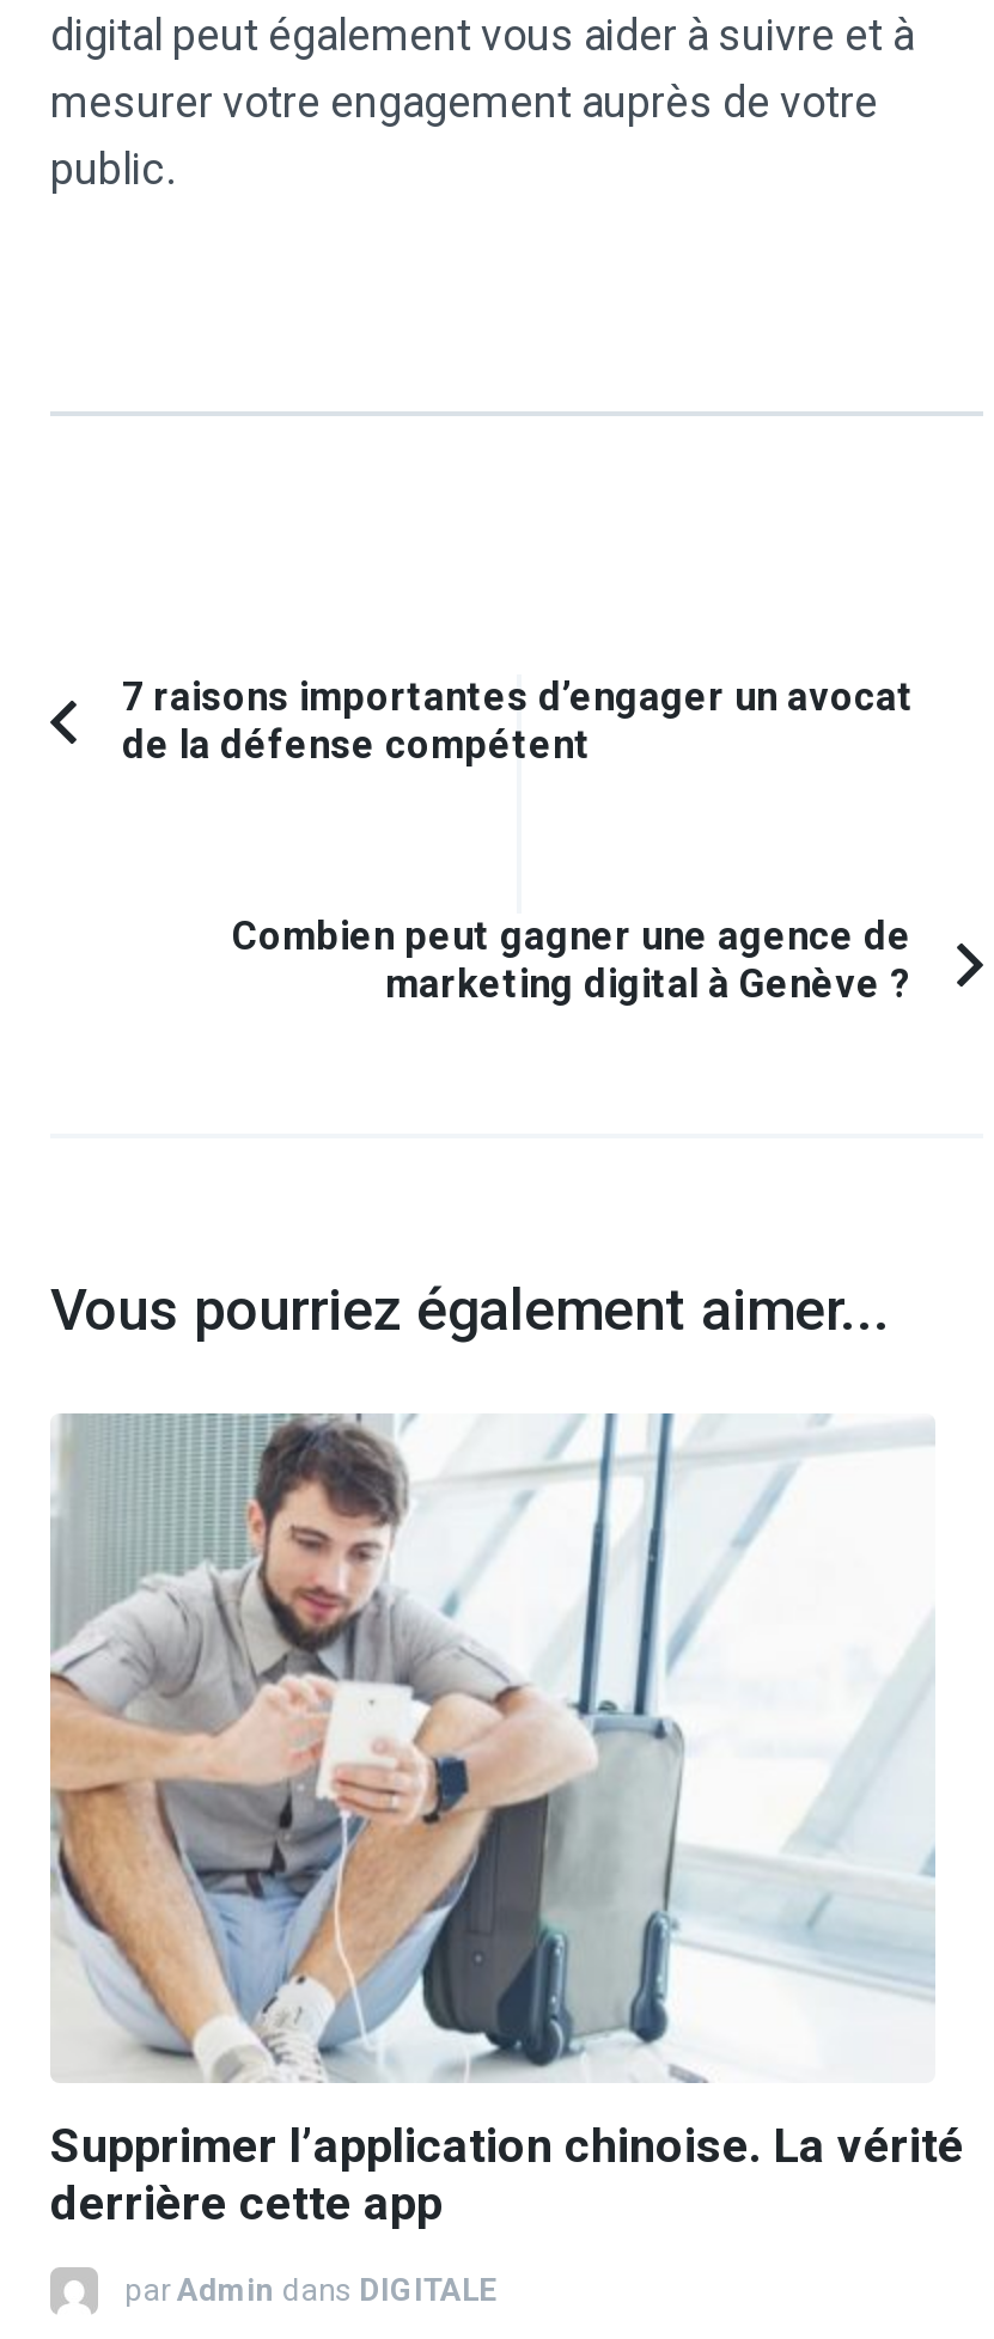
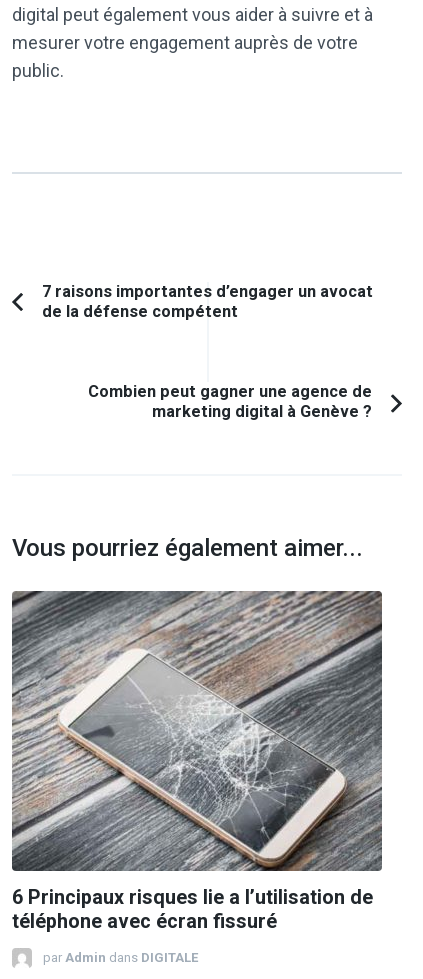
[48,1411,964,2231] [image] | Supprimer l’application chinoise. La vérité | derrière cette app -> [11,590,383,933] [image] | 6 Principaux risques lie a l’utilisation de | téléphone avec écran fissuré

